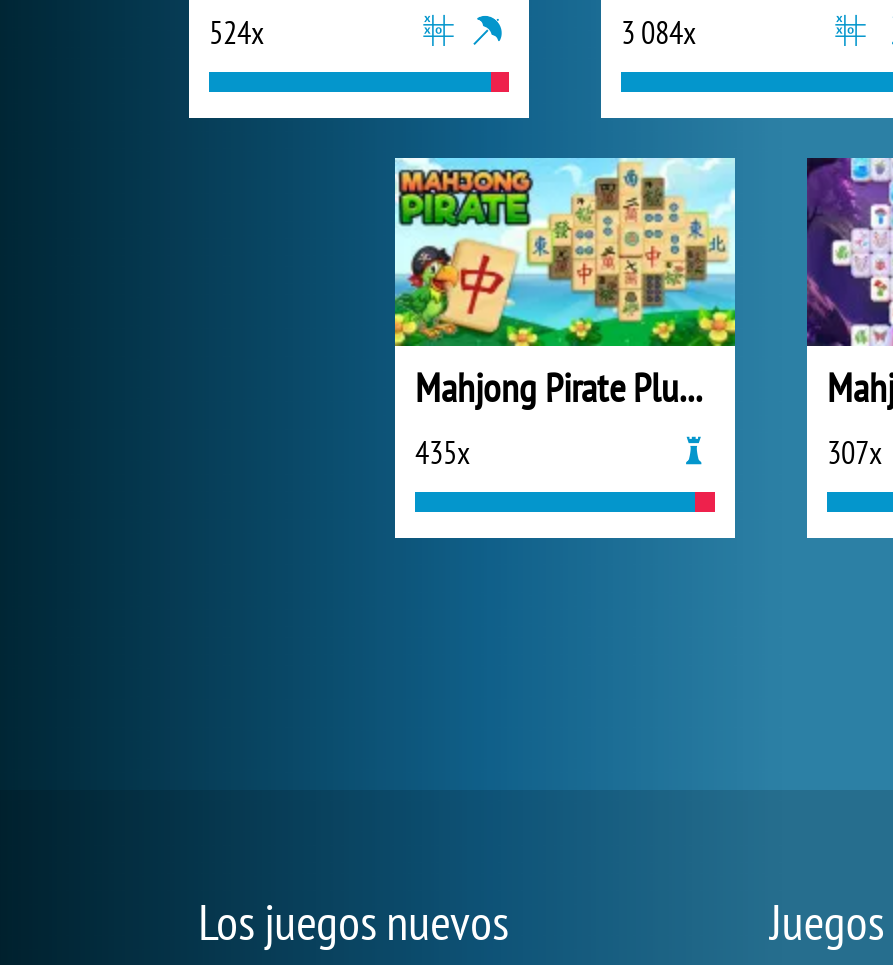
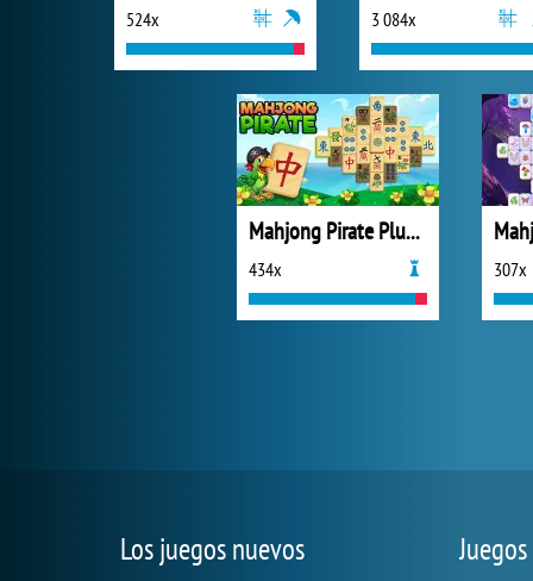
[415,432,471,472] 435x -> [249,257,282,281] 434x

